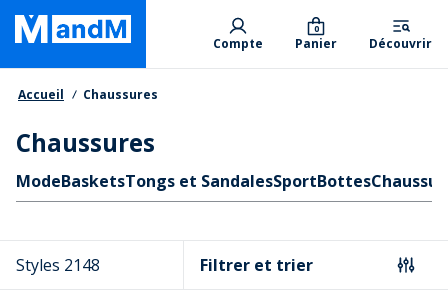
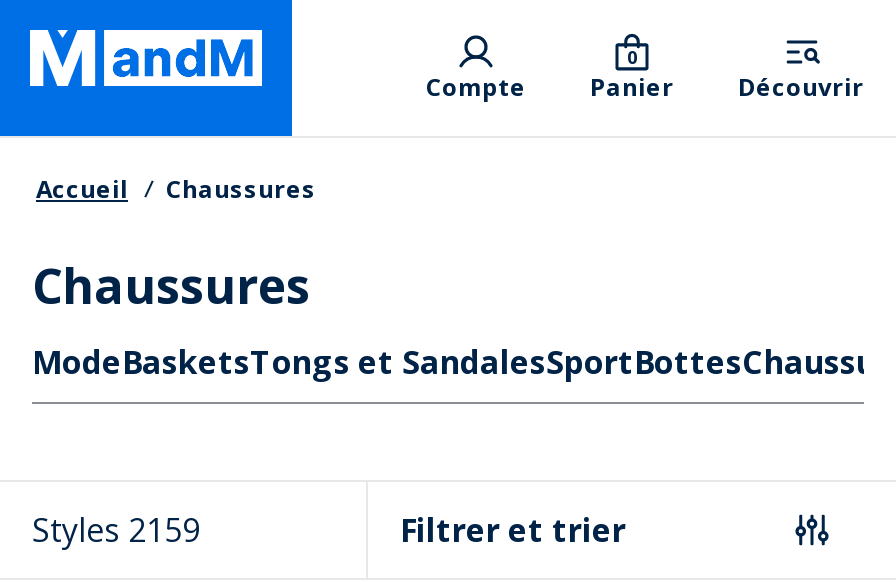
[16,254,100,276] Styles 2148 -> [32,508,200,552] Styles 2159

